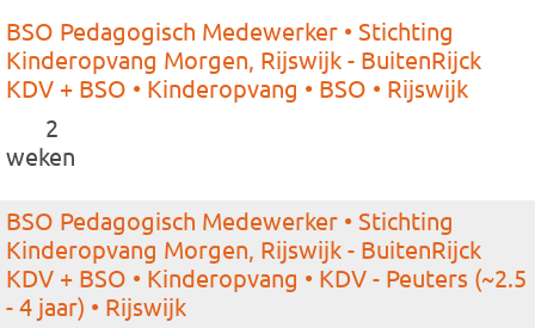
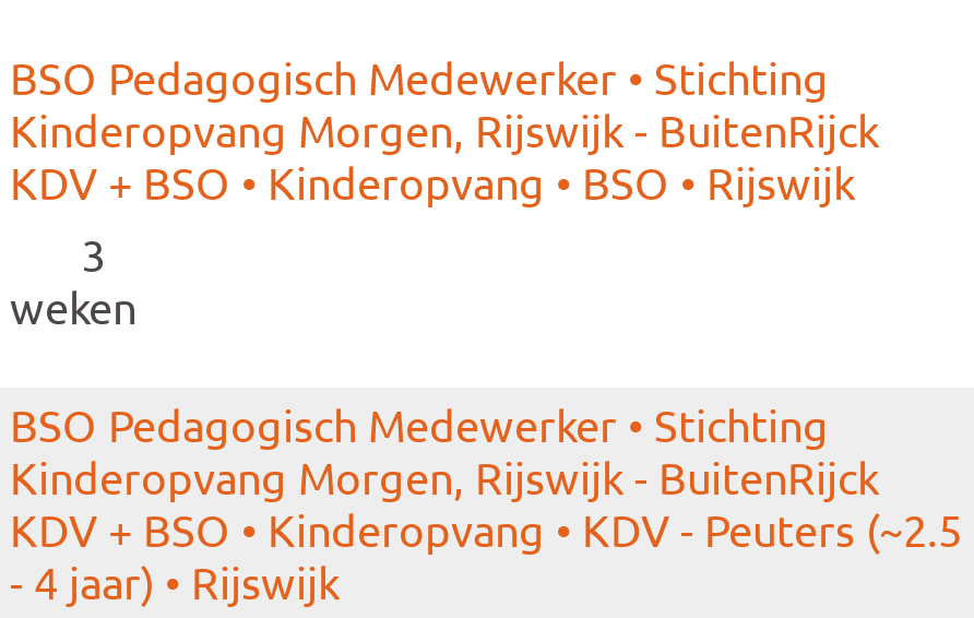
[45,112,58,142] 2 -> [81,226,105,281] 3

